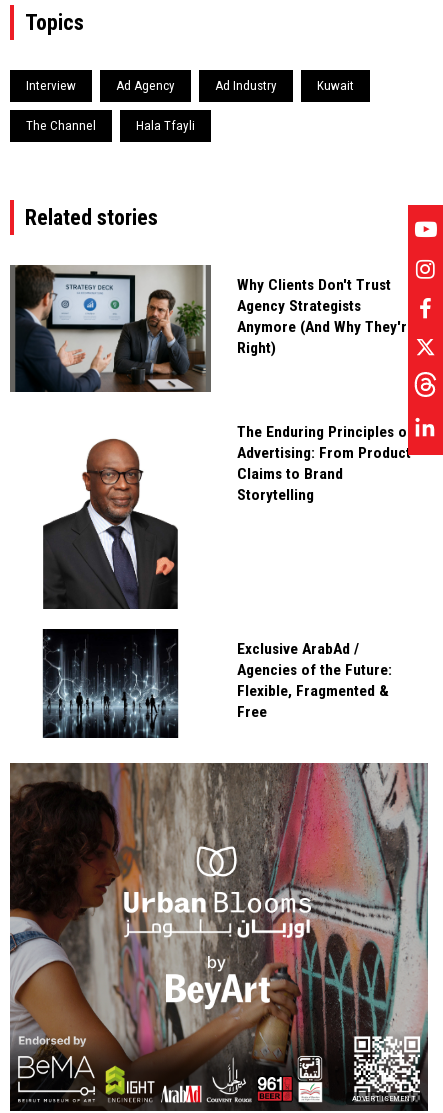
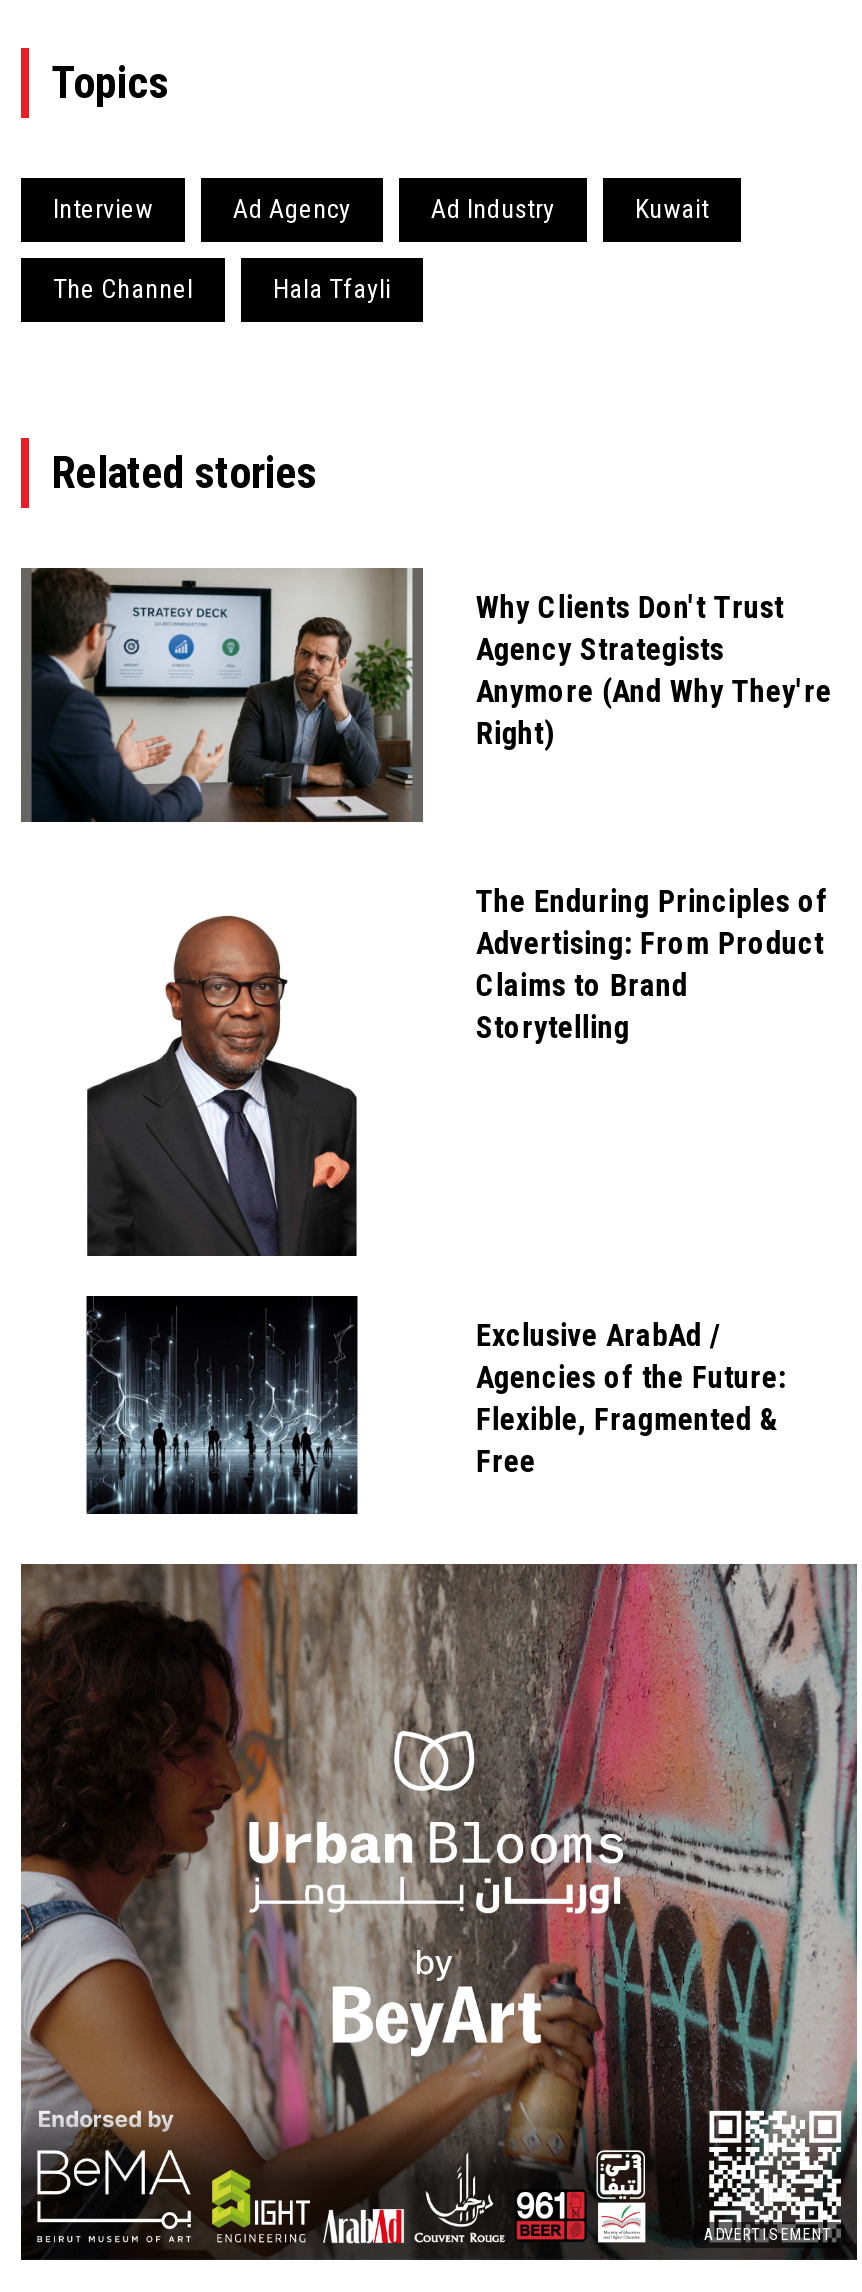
[407,204,440,456] [image] -> none

